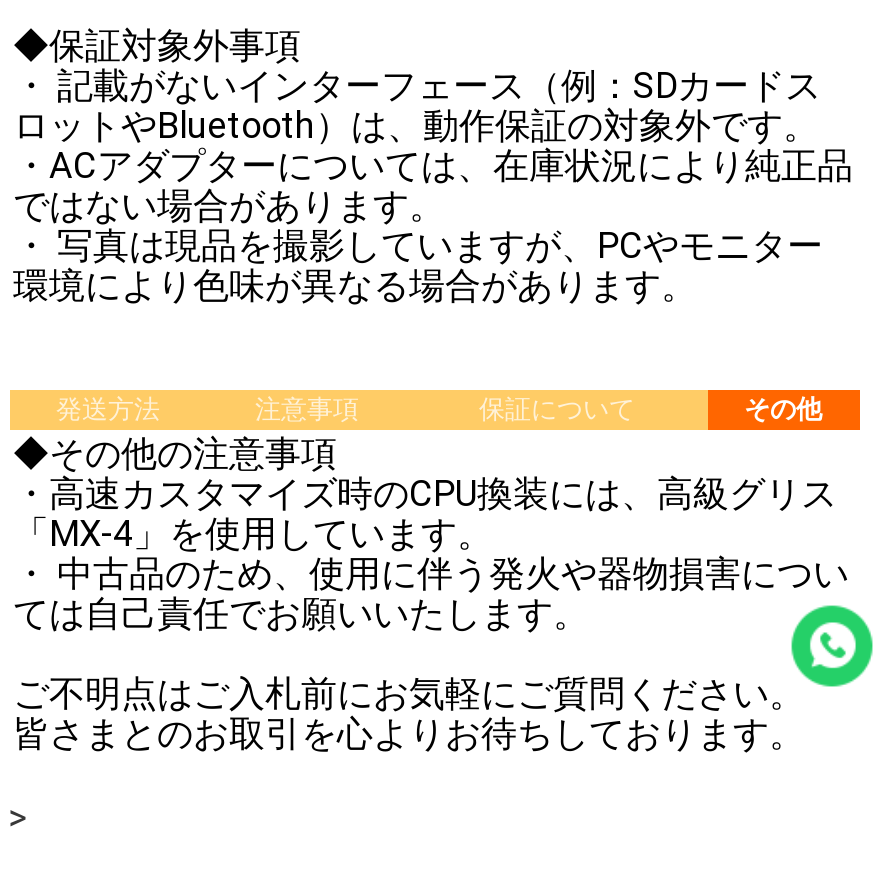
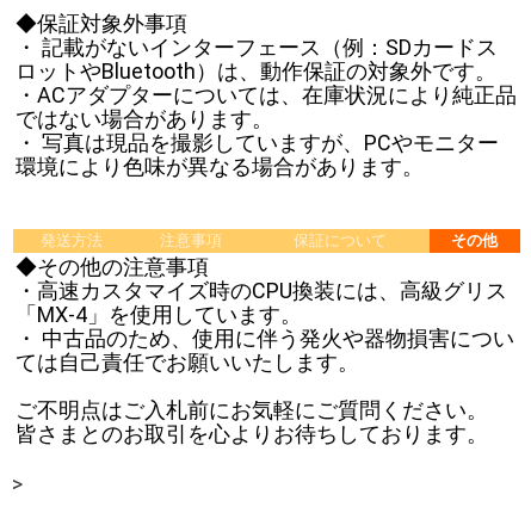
[788,602,876,690] [image] -> none

